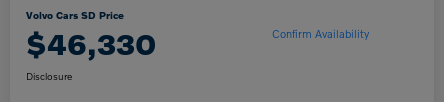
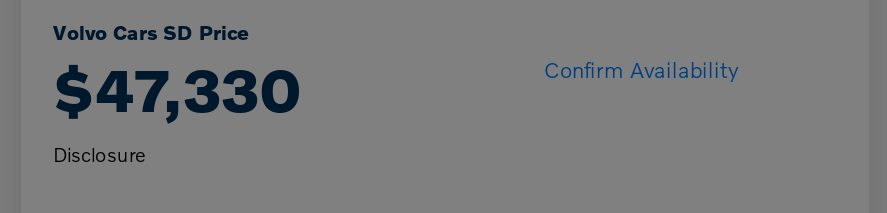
[26,26,156,61] $46,330 -> [53,54,301,124] $47,330

